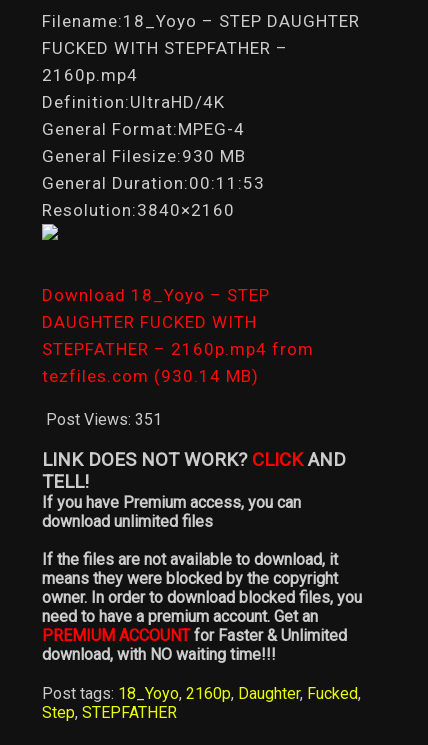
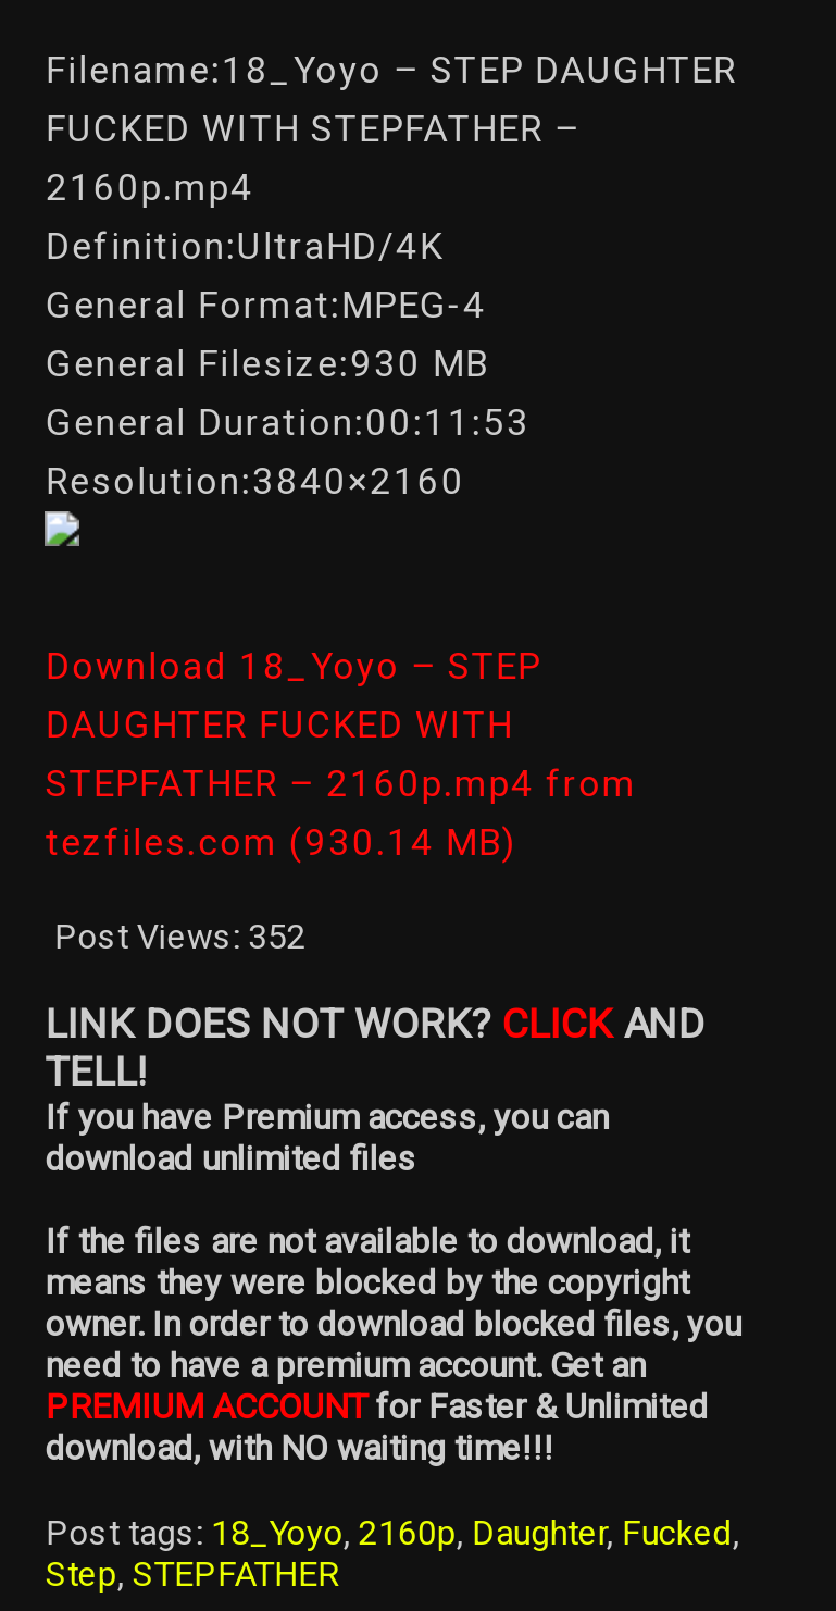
[46,410,162,429] Post Views: 351 -> [54,917,306,958] Post Views: 352

